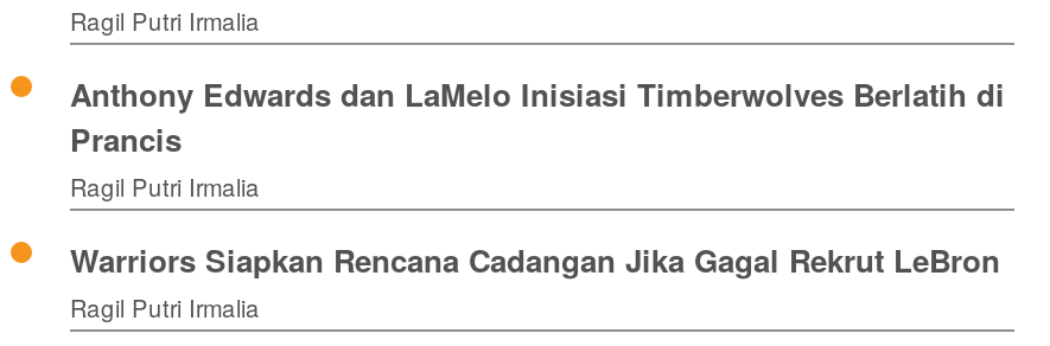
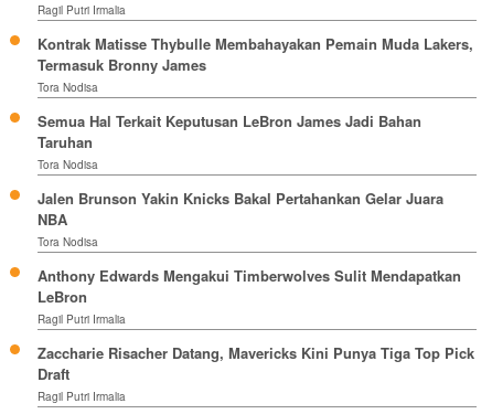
[70,70,1005,160] Anthony Edwards dan LaMelo Inisiasi Timberwolves Berlatih di | Prancis -> [38,33,473,306] Kontrak Matisse Thybulle Membahayakan Pemain Muda Lakers, | Termasuk Bronny James | Tora Nodisa | Semua Hal Terkait Keputusan LeBron James Jadi Bahan | Taruhan | Tora Nodisa | Jalen Brunson Yakin Knicks Bakal Pertahankan Gelar Juara | NBA | Tora Nodisa | Anthony Edwards Mengakui Timberwolves Sulit Mendapatkan | LeBron
[70,236,1000,281] Warriors Siapkan Rencana Cadangan Jika Gagal Rekrut LeBron -> [38,342,474,384] Zaccharie Risacher Datang, Mavericks Kini Punya Tiga Top Pick | Draft

